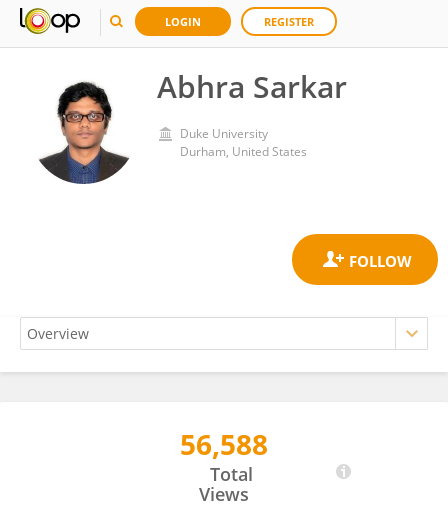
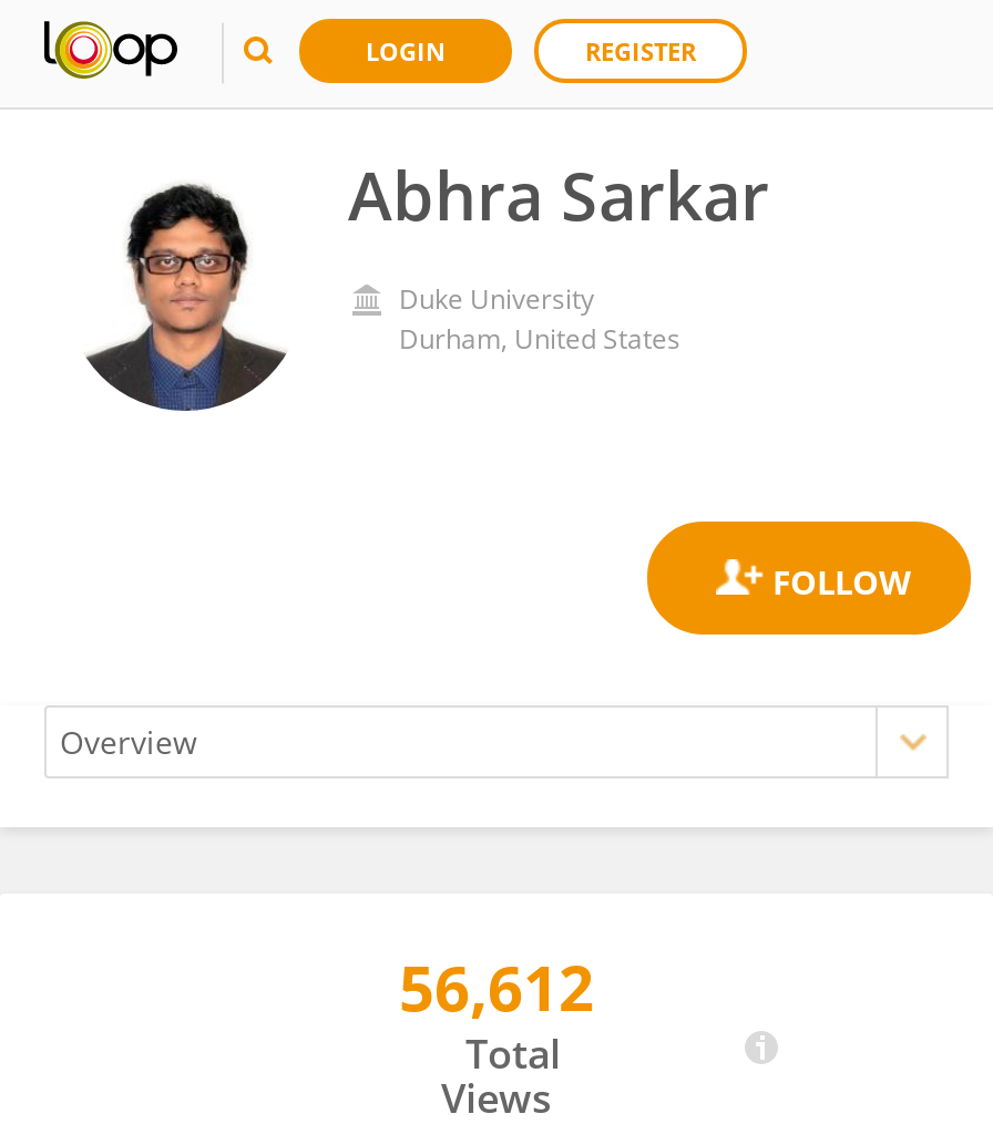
[180,425,268,463] 56,588 -> [399,945,594,1029] 56,612

